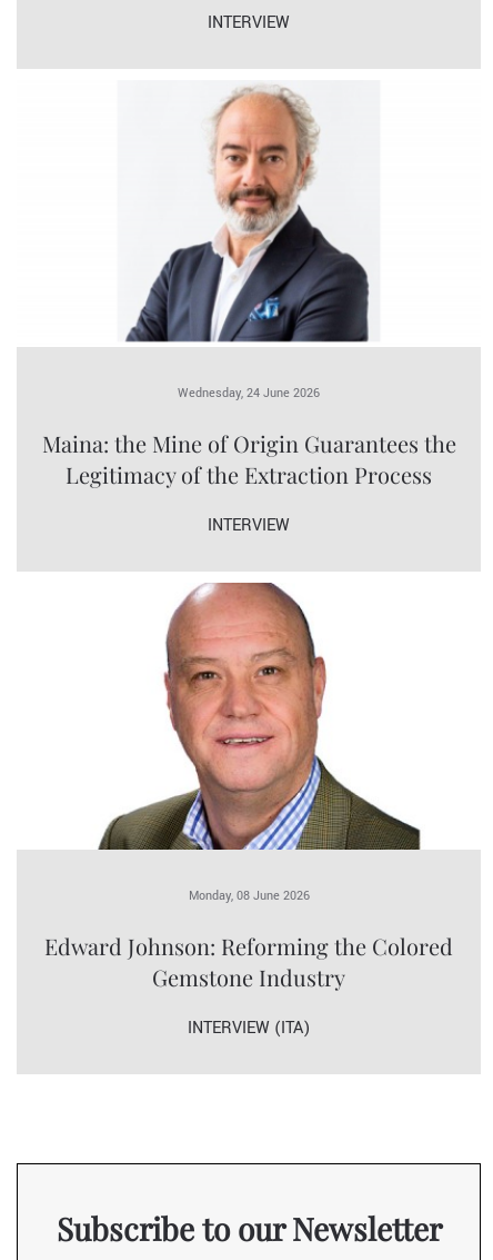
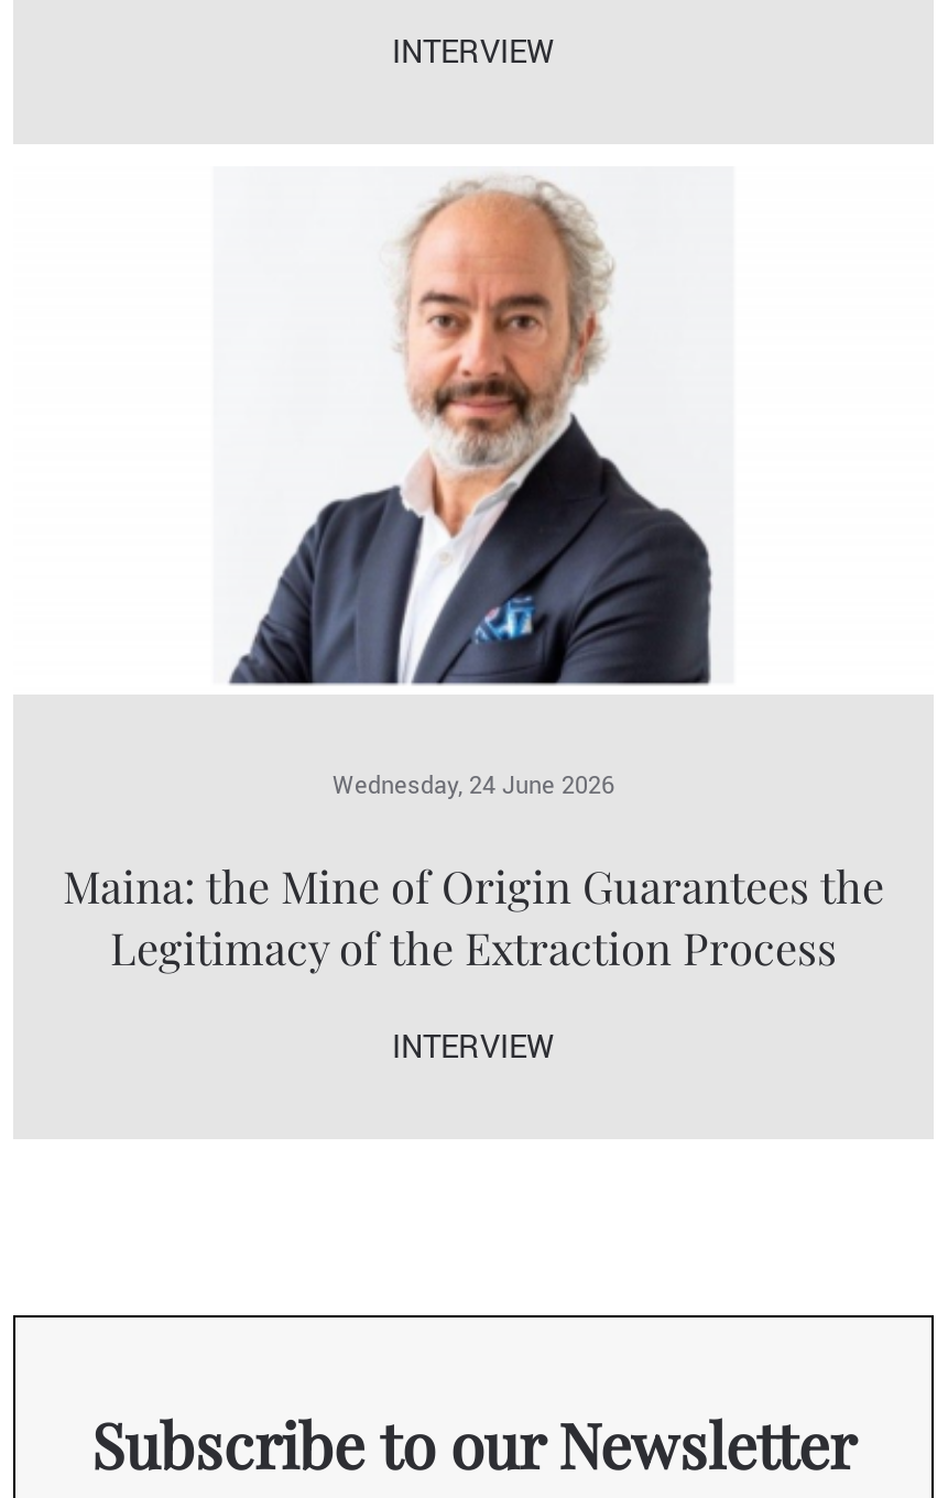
[44,582,453,1040] [image] | Monday, 08 June 2026 | Edward Johnson: Reforming the Colored | Gemstone Industry | INTERVIEW (ITA) -> none

